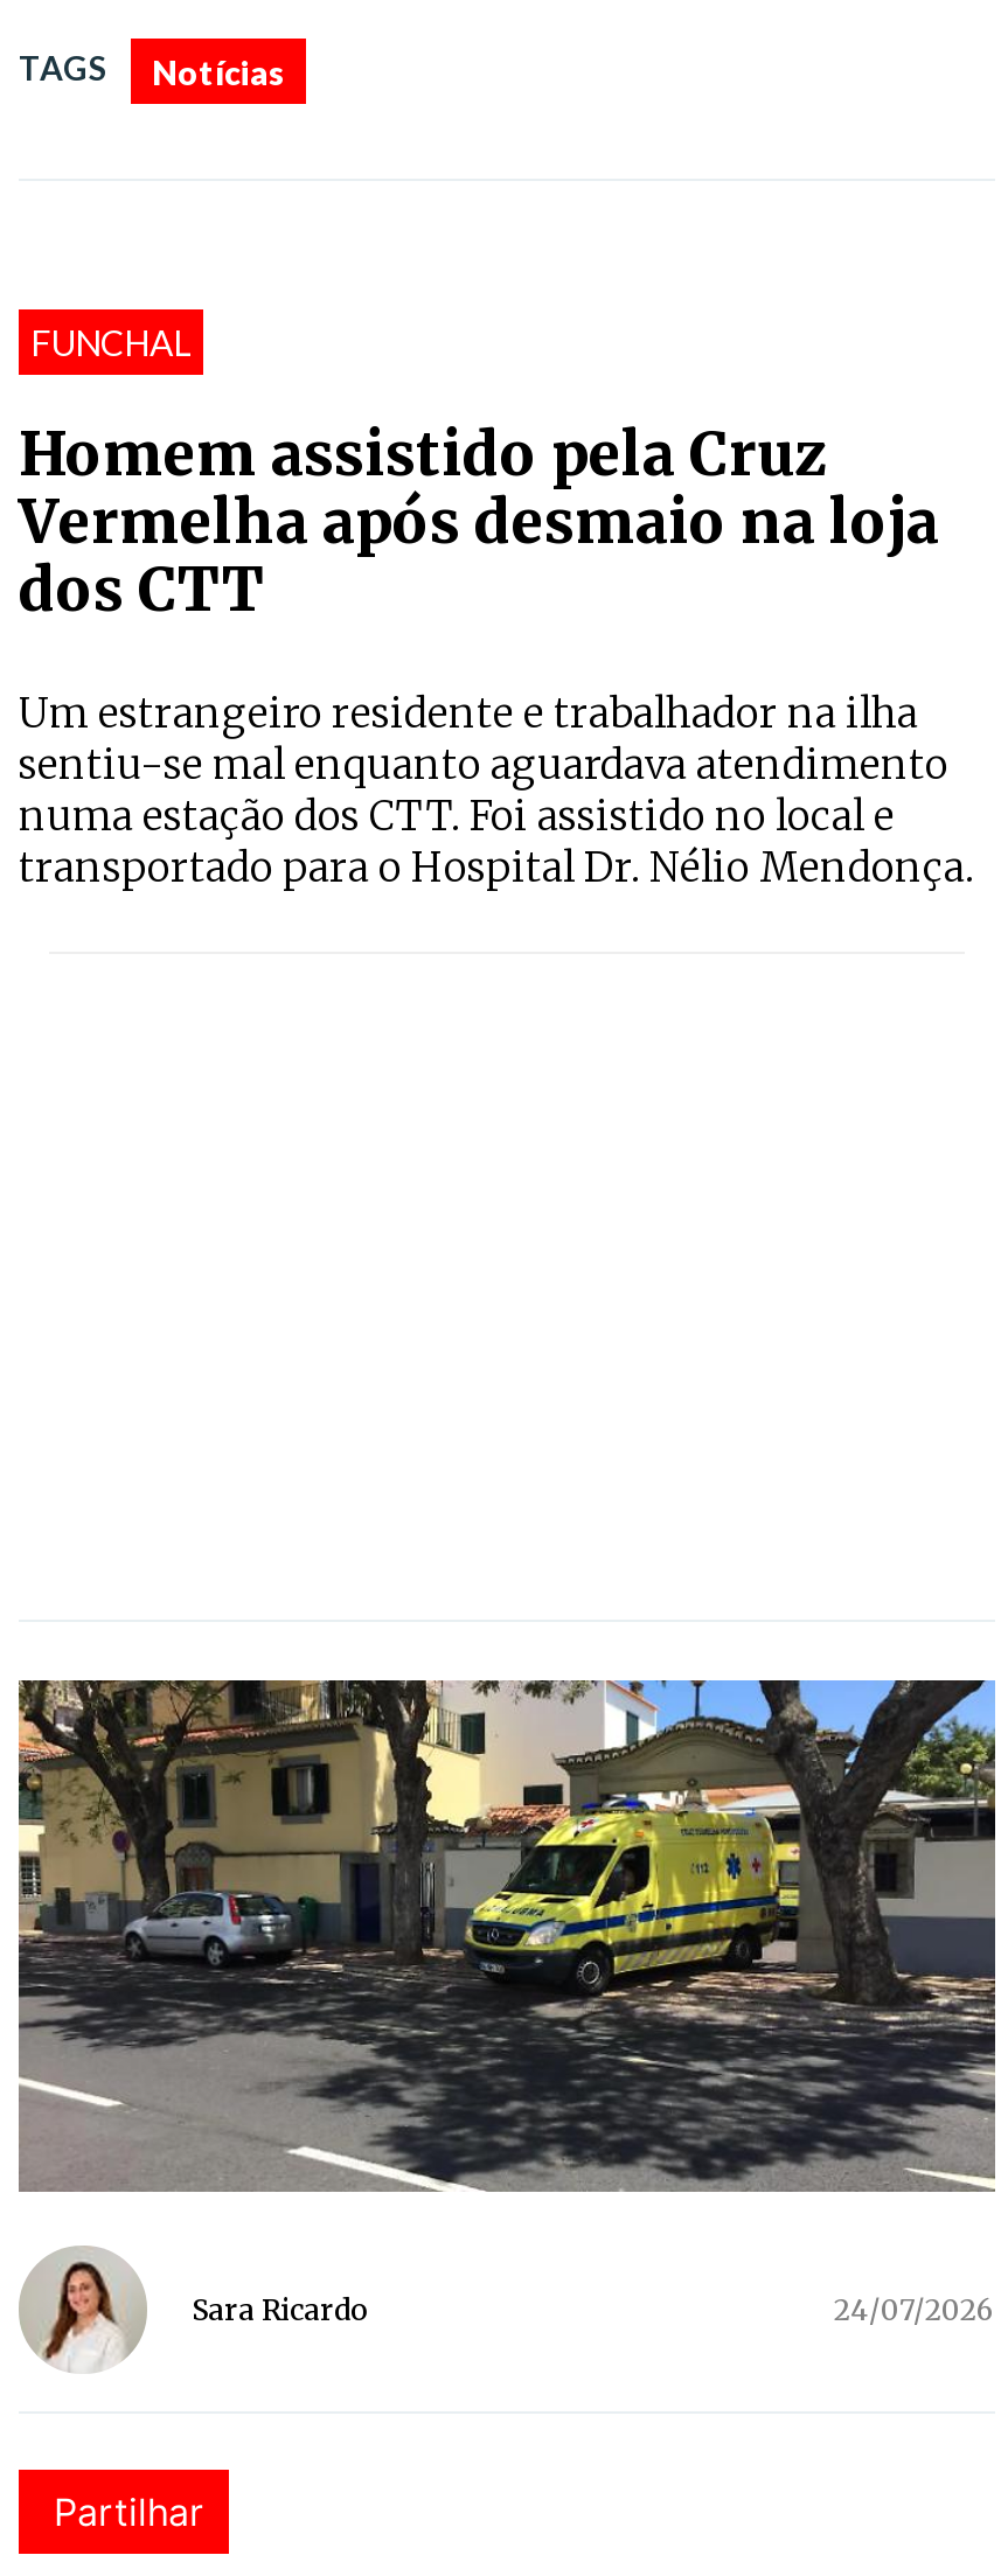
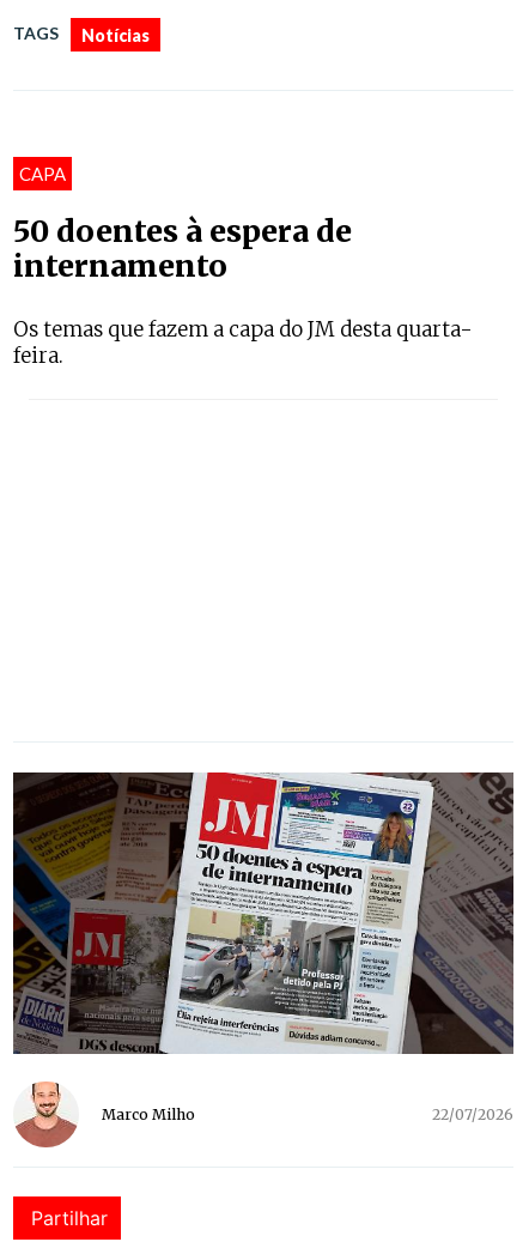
[30,320,192,362] FUNCHAL -> [19,162,66,184] CAPA
[19,416,939,626] Homem assistido pela Cruz | Vermelha após desmaio na loja | dos CTT -> [13,212,352,285] 50 doentes à espera de | internamento
[19,687,974,892] Um estrangeiro residente e trabalhador na ilha | sentiu-se mal enquanto aguardava atendimento | numa estação dos CTT. Foi assistido no local e | transportado para o Hospital Dr. Nélio Mendonça. -> [13,316,473,368] Os temas que fazem a capa do JM desta quarta- | feira.
[16,1645,995,2192] [image] -> [12,771,515,1055] [image]
[19,2246,995,2376] [image] | Sara Ricardo | 24/07/2026 -> [14,1082,513,1147] [image] | Marco Milho | 22/07/2026

